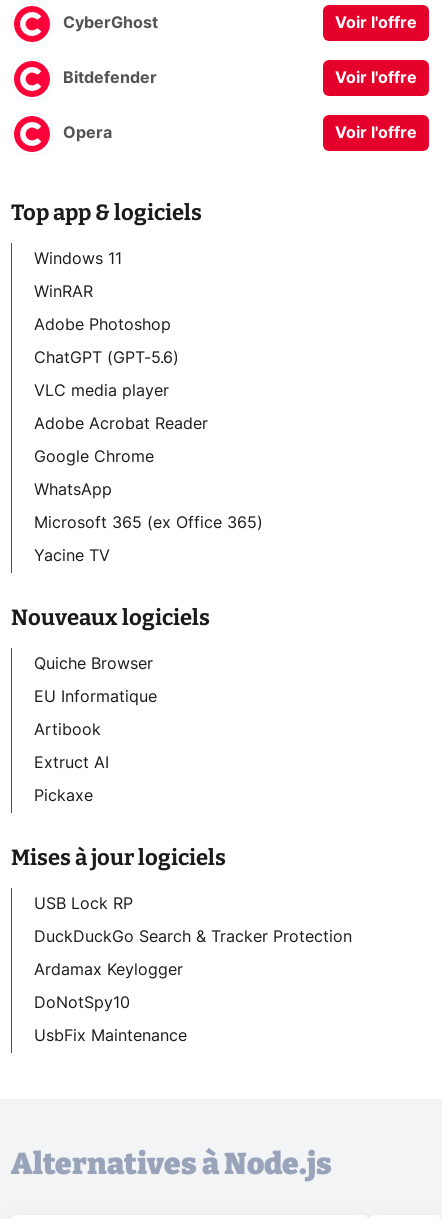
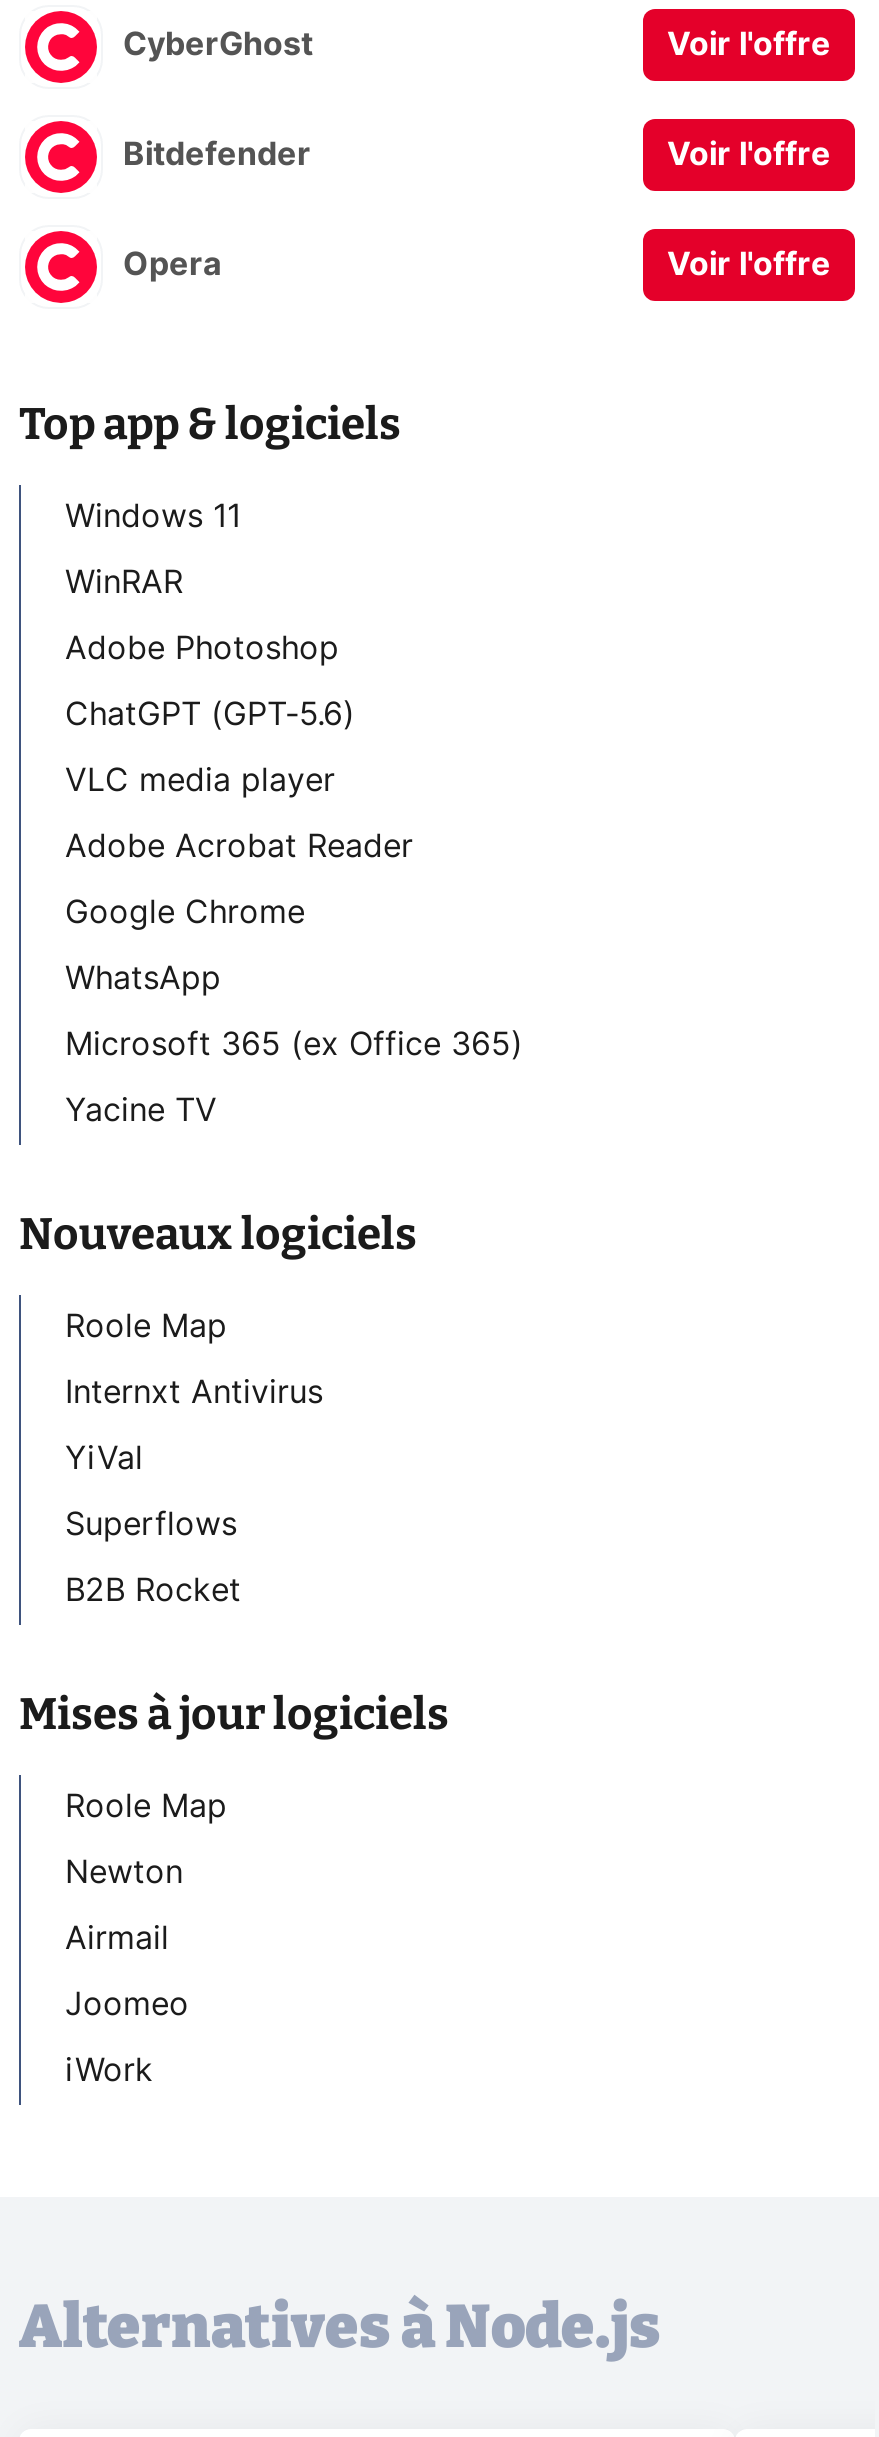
[34,656,153,672] Quiche Browser -> [65,1310,227,1342] Roole Map
[34,689,157,705] EU Informatique -> [65,1376,323,1408] Internxt Antivirus
[34,722,101,738] Artibook -> [65,1442,143,1474] YiVal
[34,755,109,771] Extruct AI -> [65,1508,237,1540] Superflows
[34,788,93,804] Pickaxe -> [65,1574,241,1606] B2B Rocket
[34,896,133,912] USB Lock RP -> [65,1790,227,1822] Roole Map
[34,929,352,945] DuckDuckGo Search & Tracker Protection -> [65,1856,183,1888] Newton
[34,962,183,978] Ardamax Keylogger -> [65,1922,169,1954] Airmail
[34,995,130,1011] DoNotSpy10 -> [65,1988,189,2020] Joomeo
[34,1028,187,1044] UsbFix Maintenance -> [65,2054,153,2086] iWork

